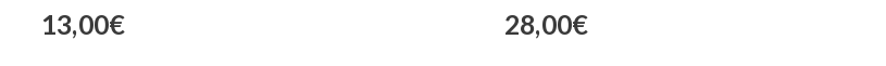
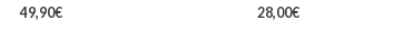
[41,10,124,42] 13,00€ -> [20,5,62,22] 49,90€

